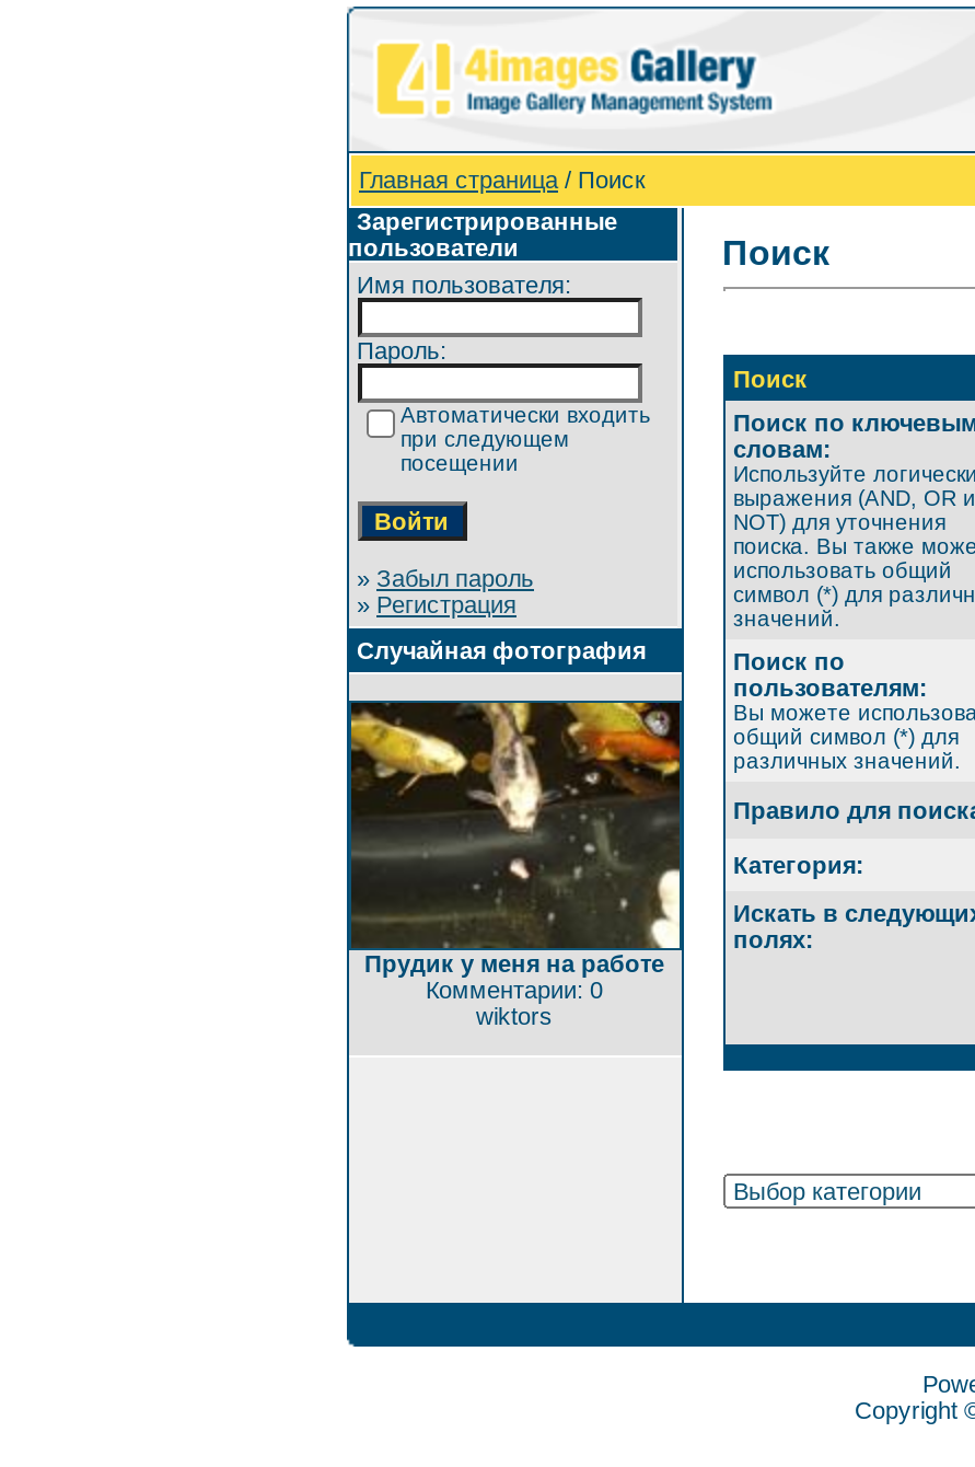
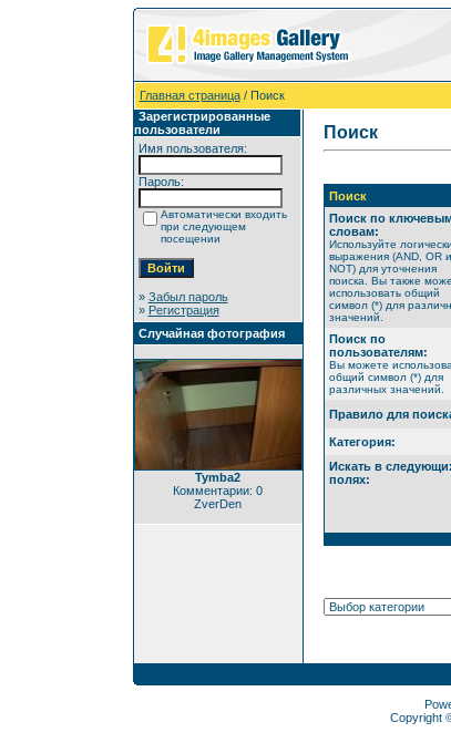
[349,701,680,977] [image] | Прудик у меня на работе -> [134,359,303,484] [image] | Tymba2
[476,1003,553,1029] wiktors -> [194,497,242,510] ZverDen

